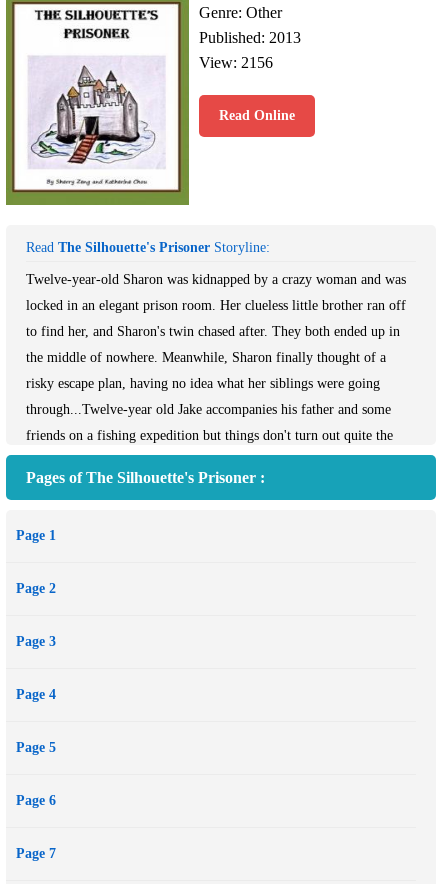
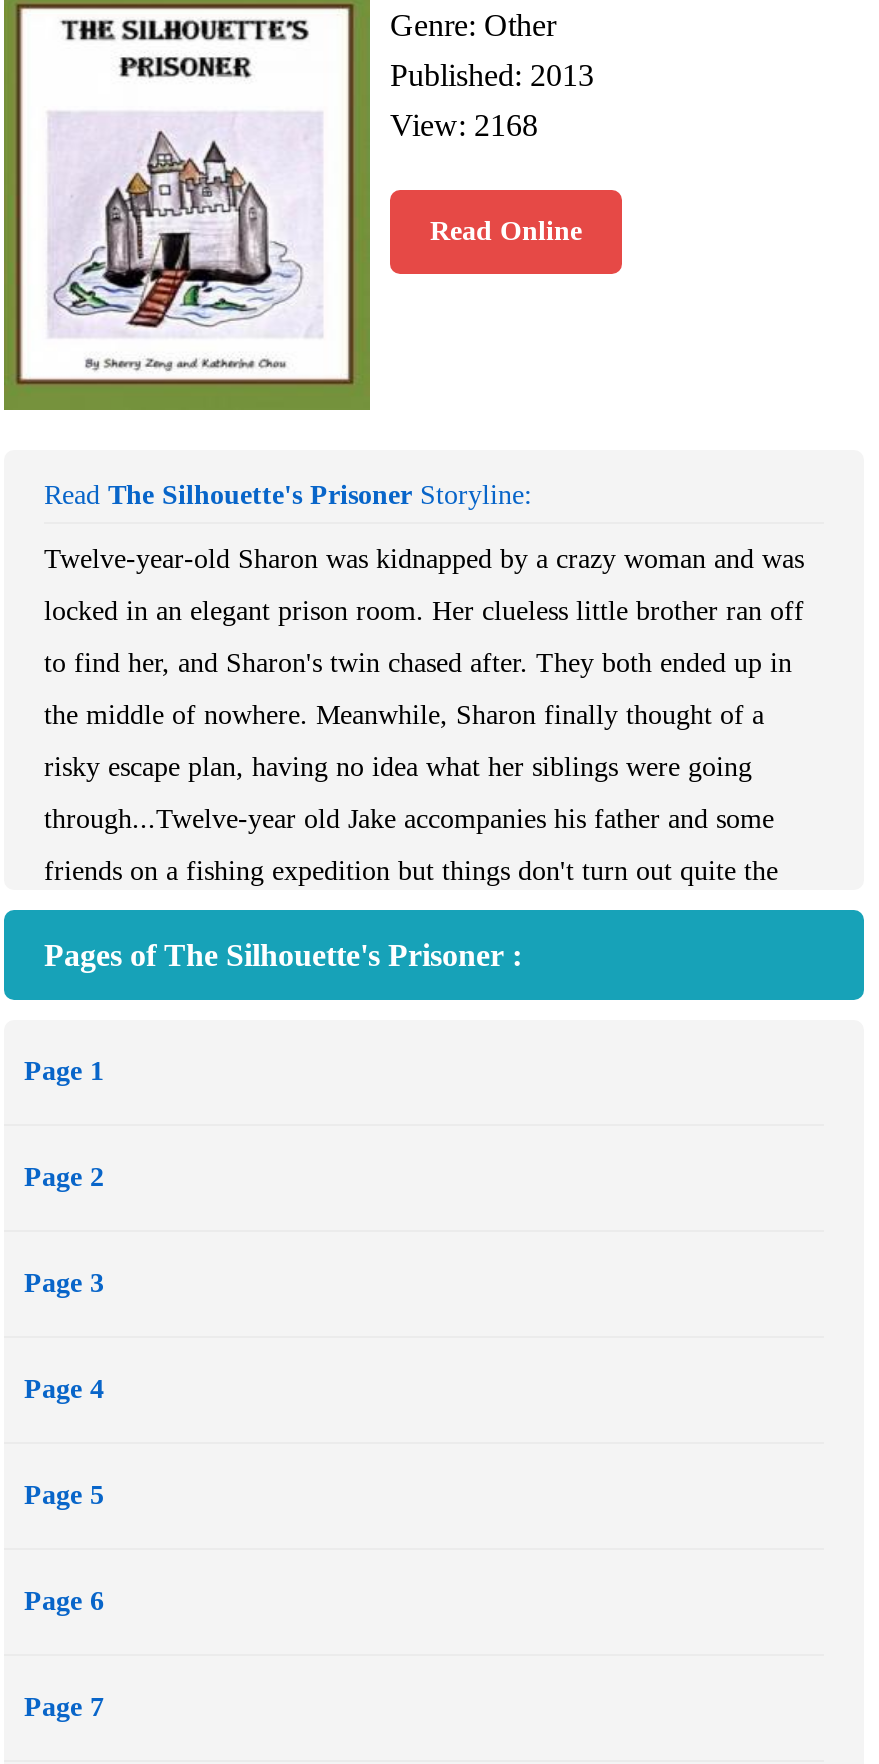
[199,54,273,71] View: 2156 -> [390,108,538,142] View: 2168

